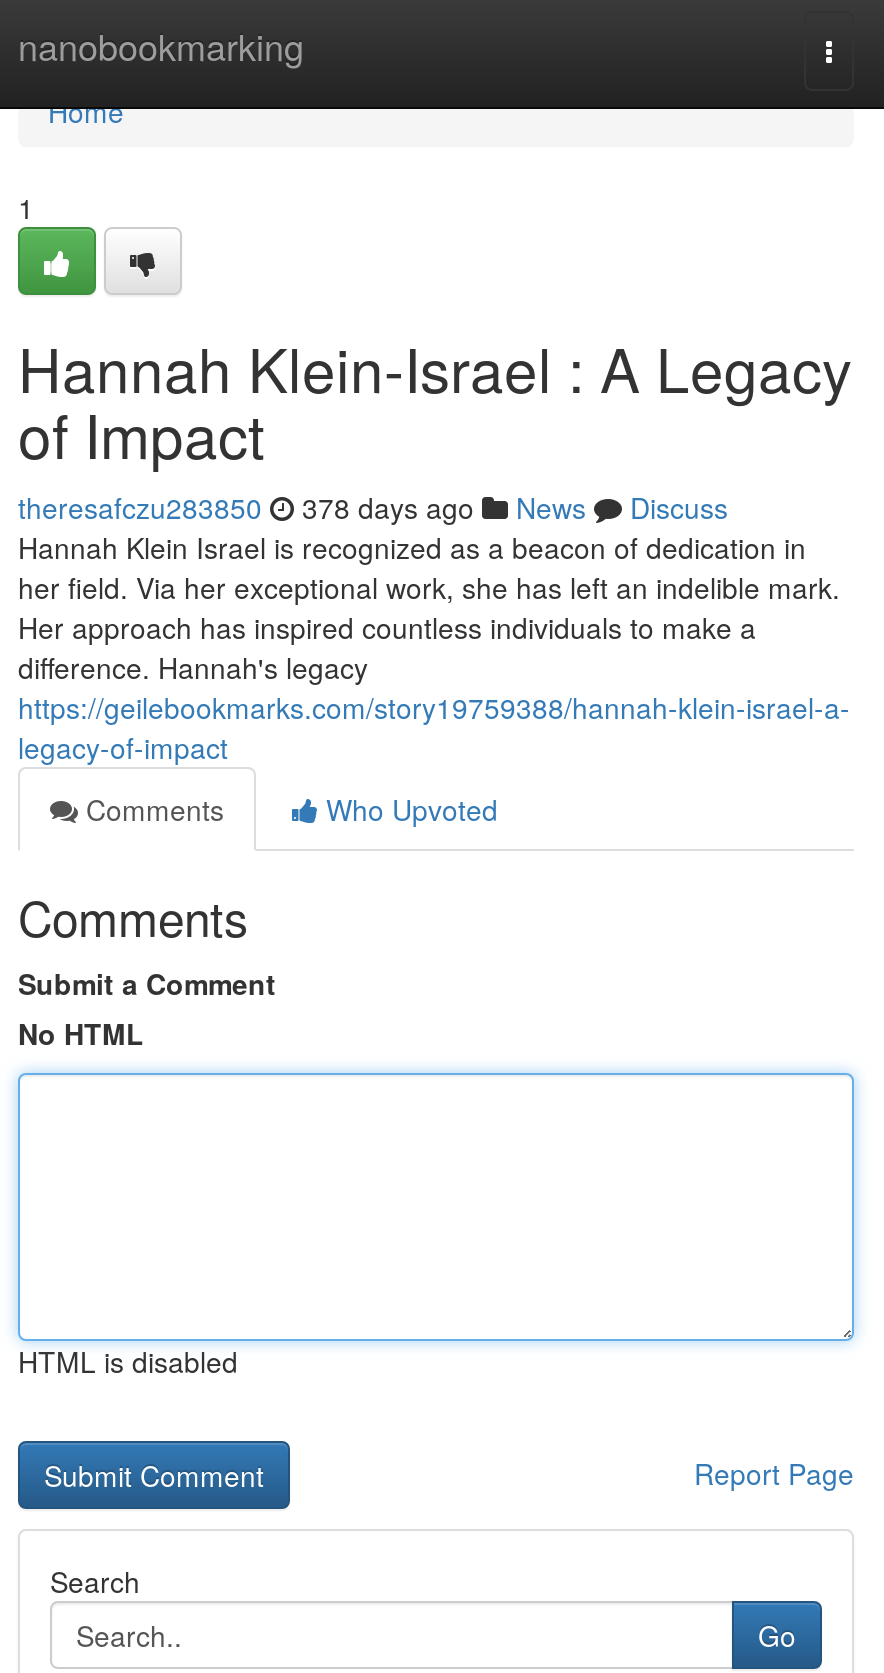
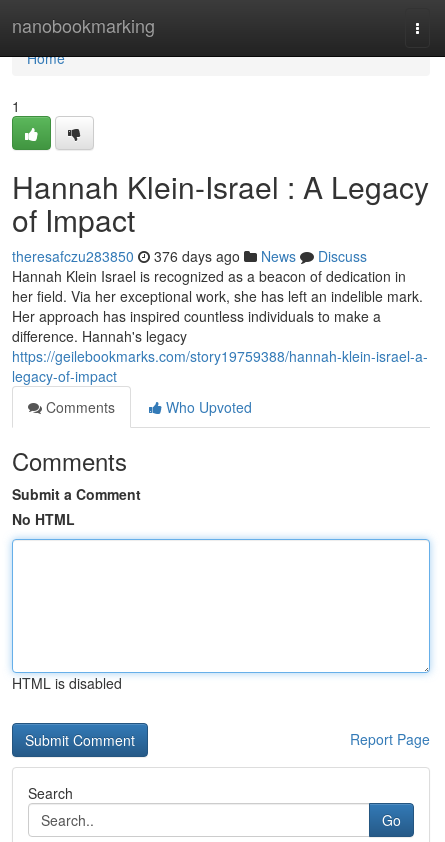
[18,487,728,527] theresafczu283850 378 days ago News Discuss -> [12,246,367,266] theresafczu283850 376 days ago News Discuss

